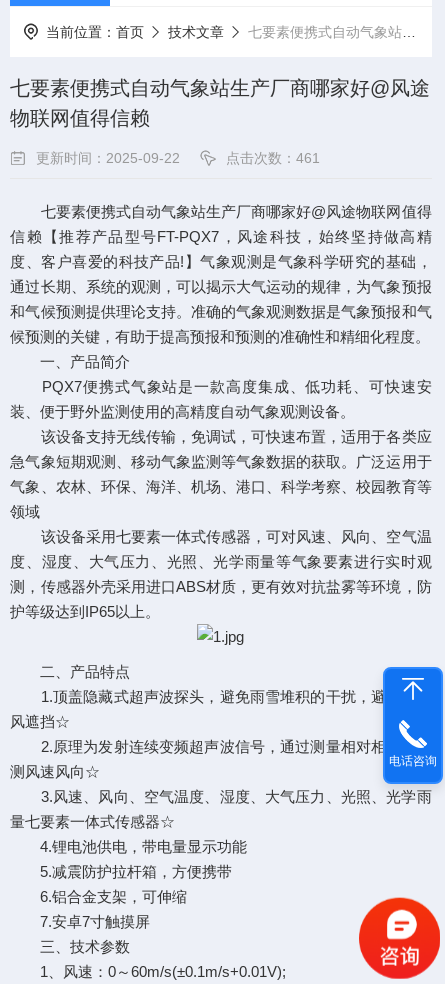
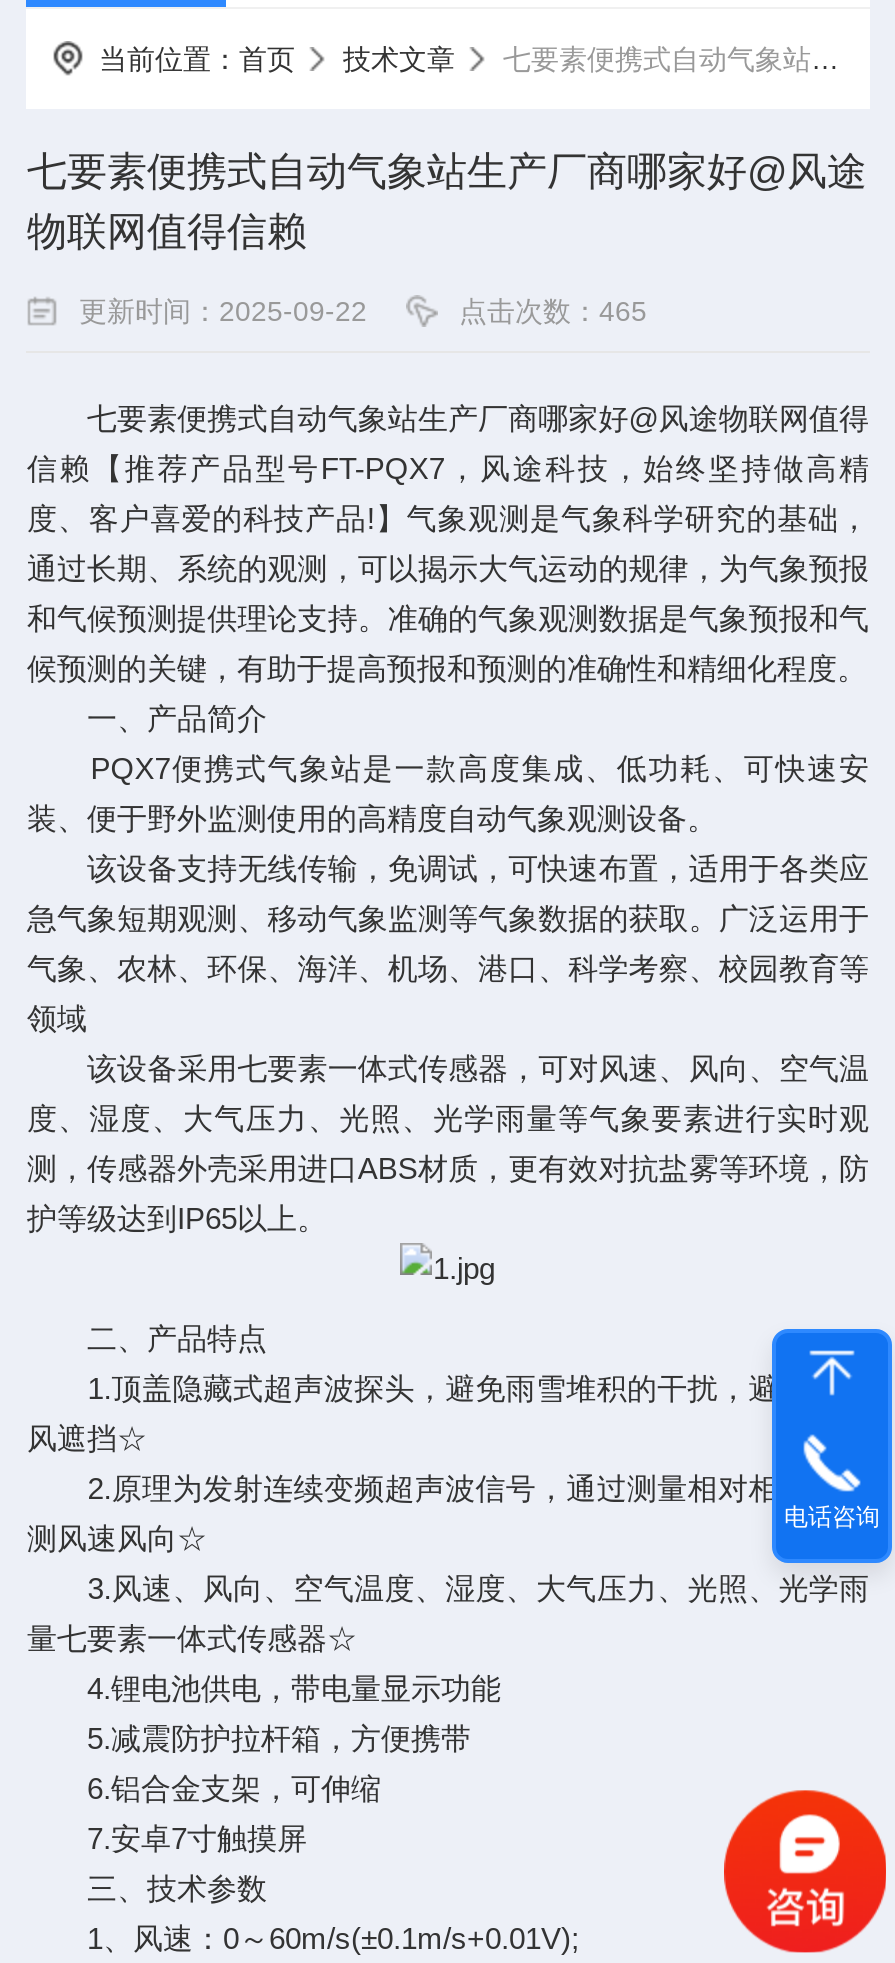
[226,150,320,166] 点击次数：461 -> [459,295,647,327] 点击次数：465

